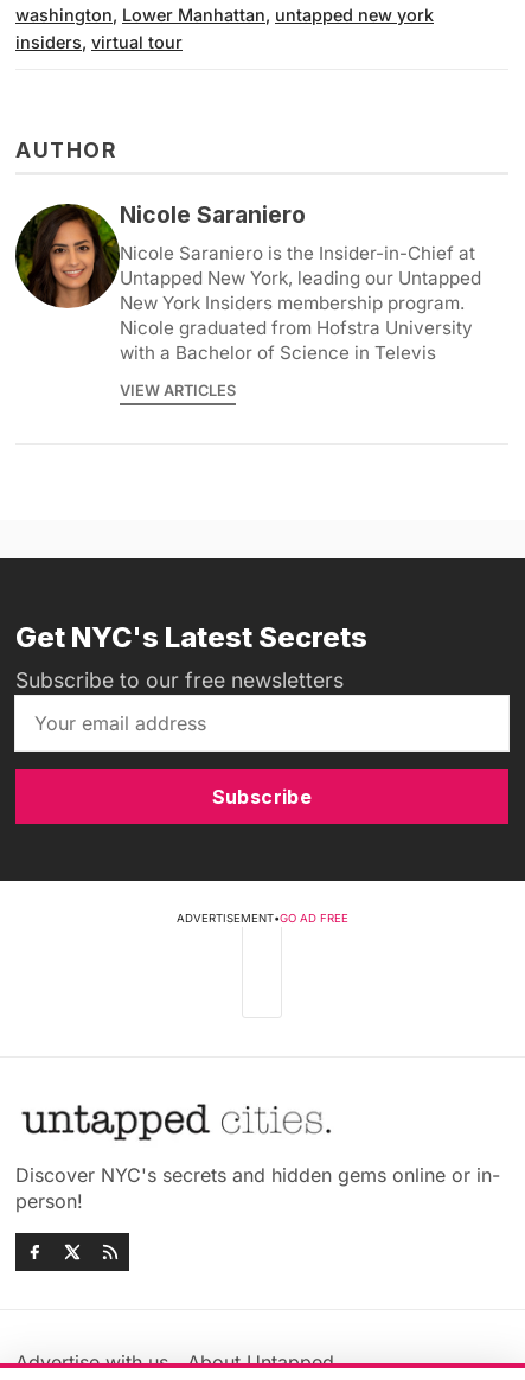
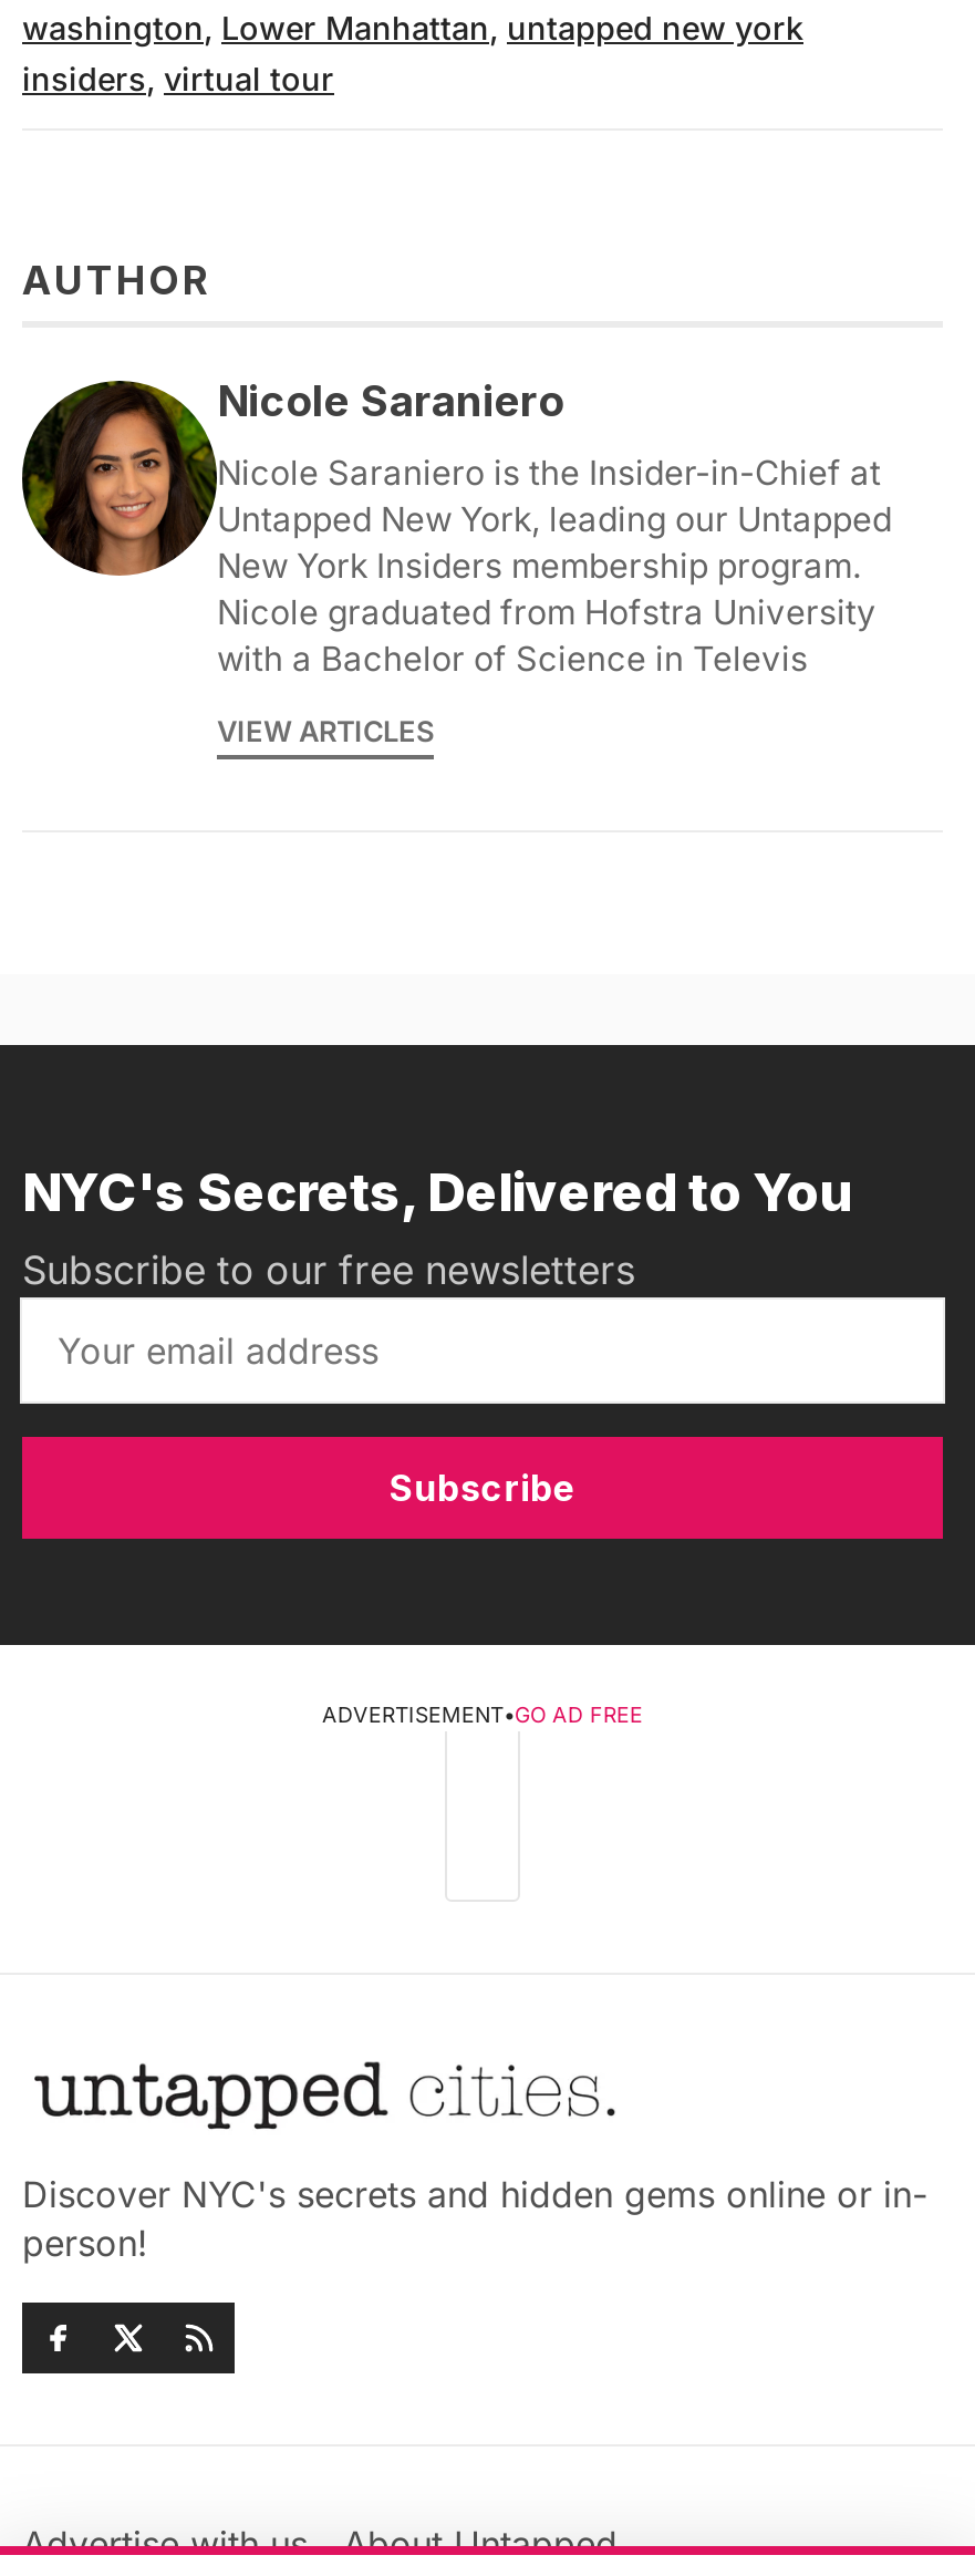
[15,621,367,655] Get NYC's Latest Secrets -> [22,1159,850,1223] NYC's Secrets, Delivered to You

